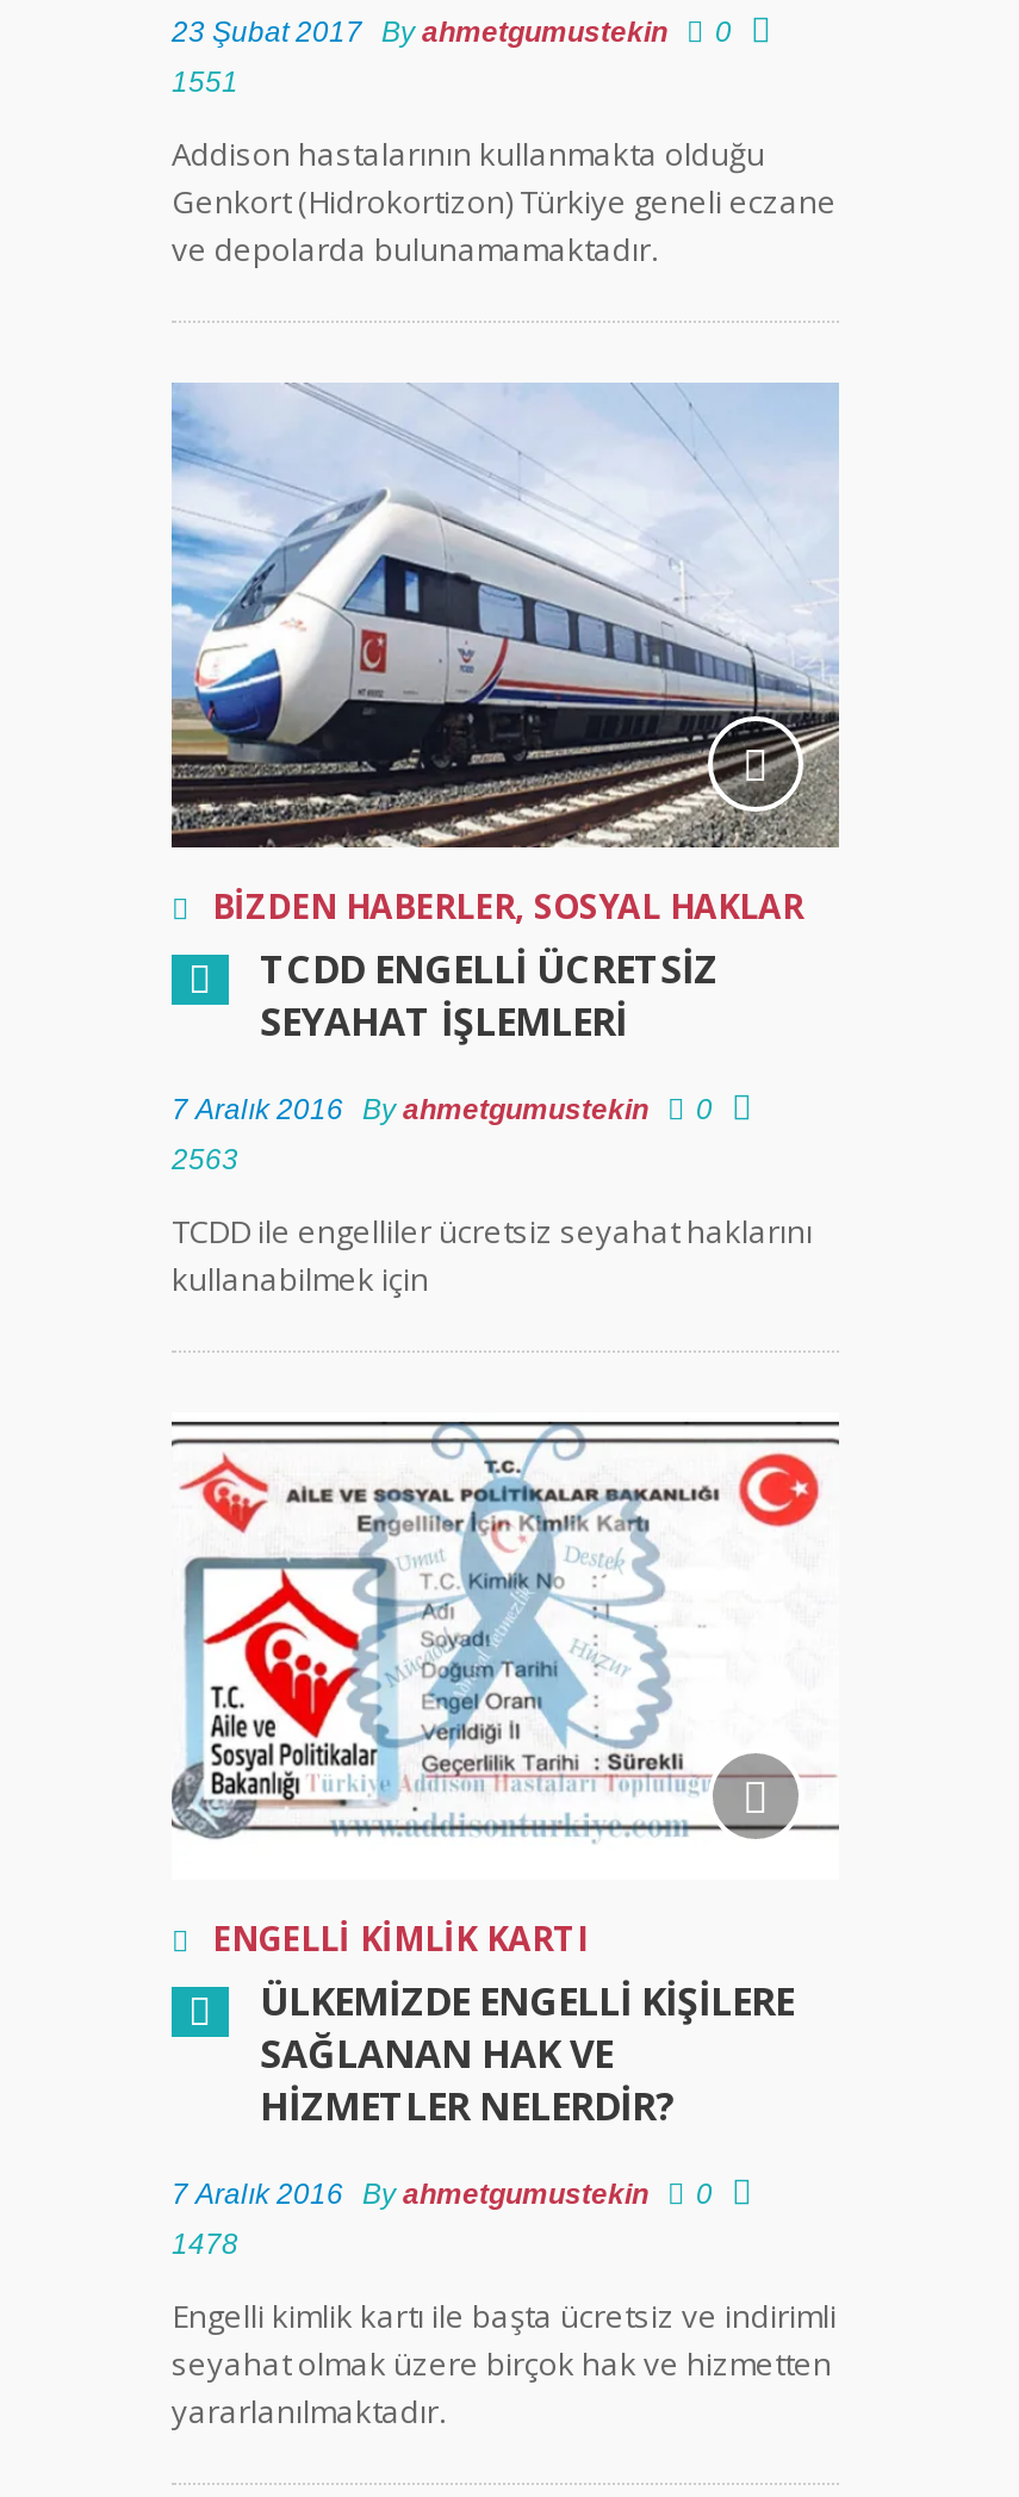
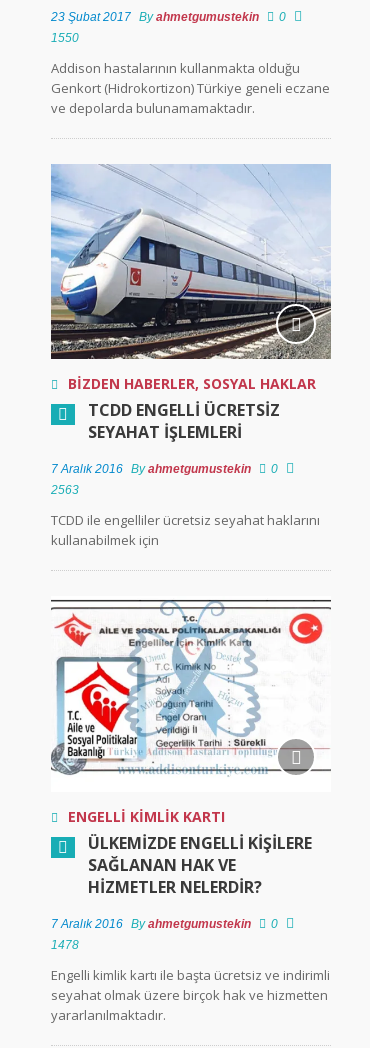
[172,65,238,99] 1551 -> [51,31,79,45] 1550

